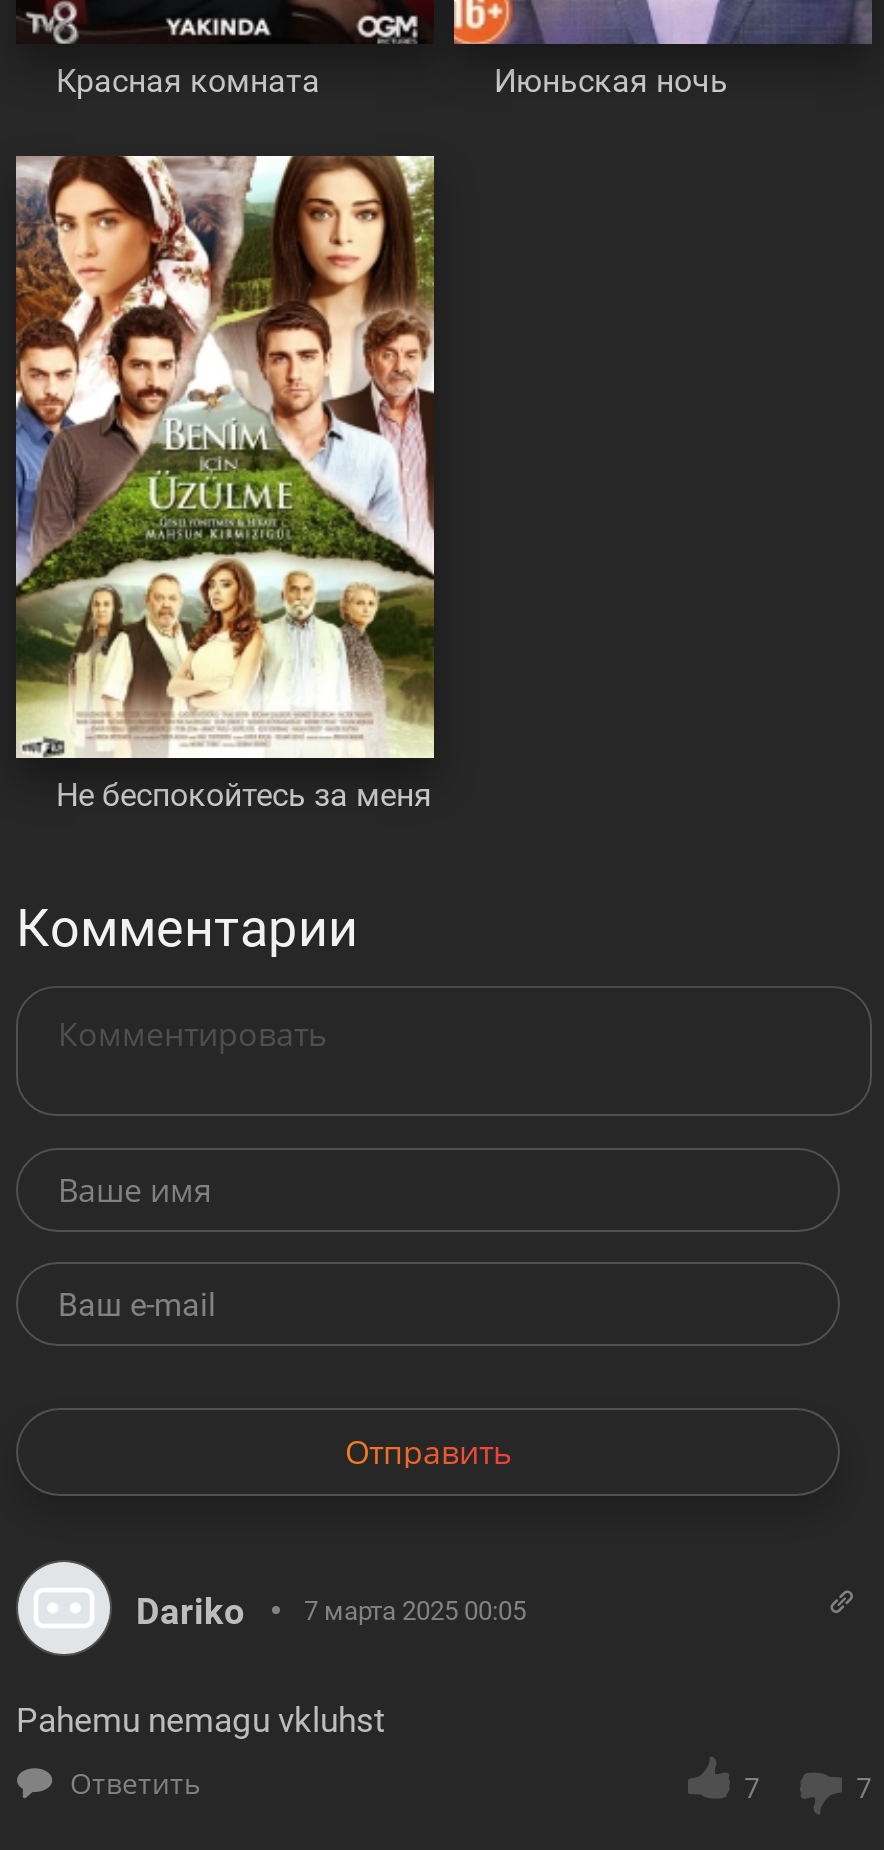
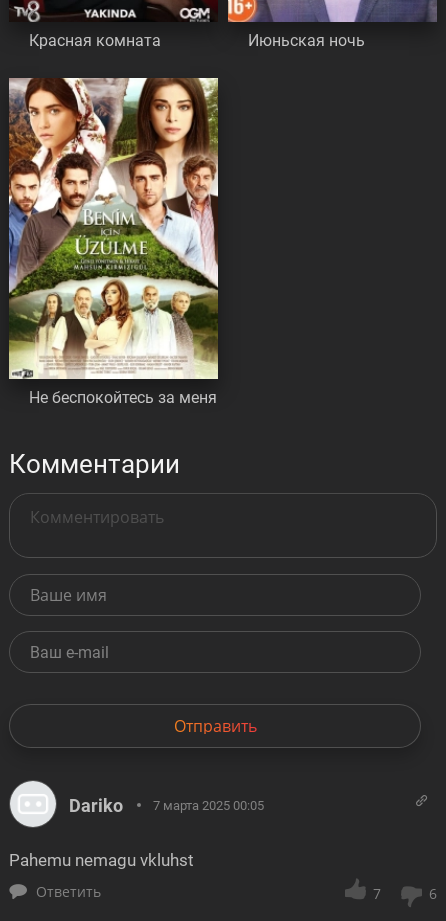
[856,1768,872,1806] 7 -> [429,884,437,903] 6

